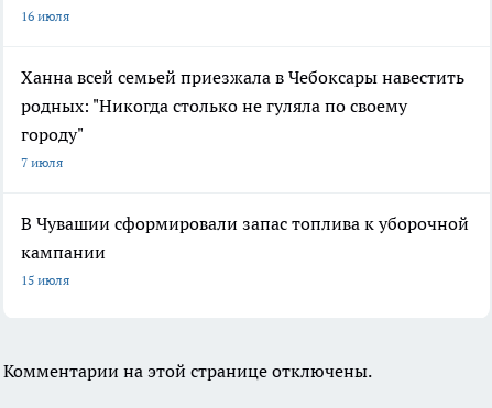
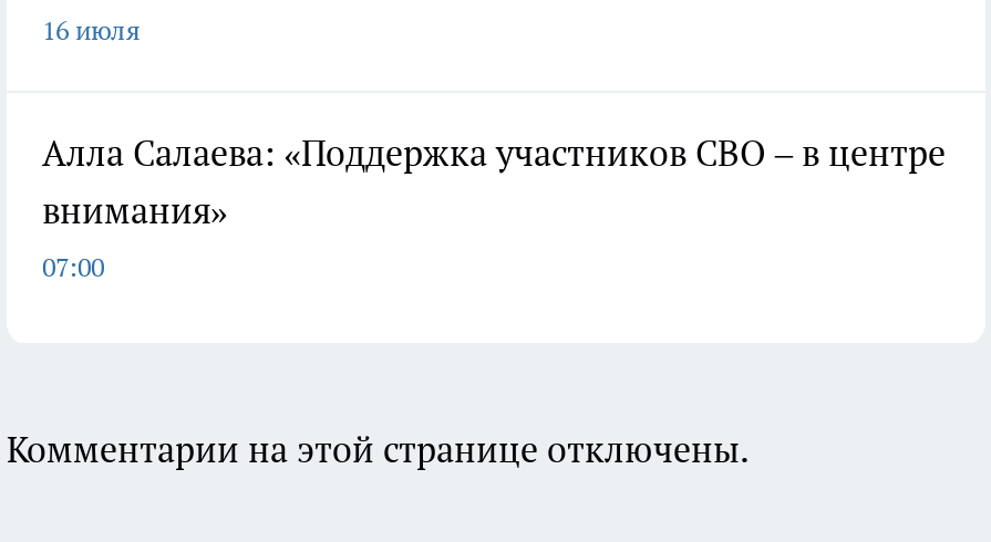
[21,66,469,288] Ханна всей семьей приезжала в Чебоксары навестить | родных: "Никогда столько не гуляла по своему | городу" | 7 июля | В Чувашии сформировали запас топлива к уборочной | кампании | 15 июля -> [42,130,946,283] Алла Салаева: «Поддержка участников СВО – в центре | внимания» | 07:00

